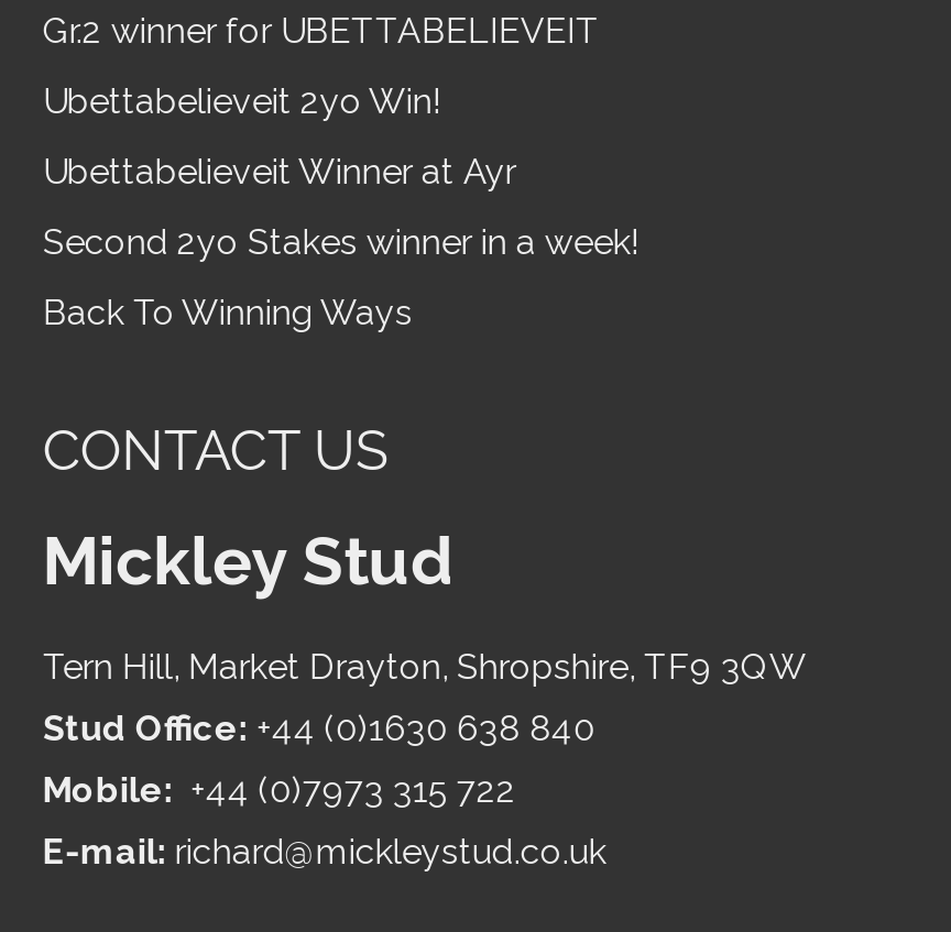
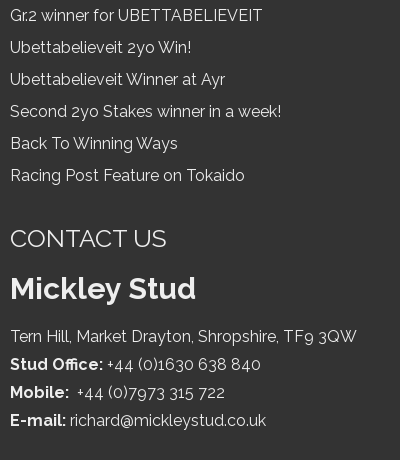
none -> [10,166,245,185] Racing Post Feature on Tokaido

